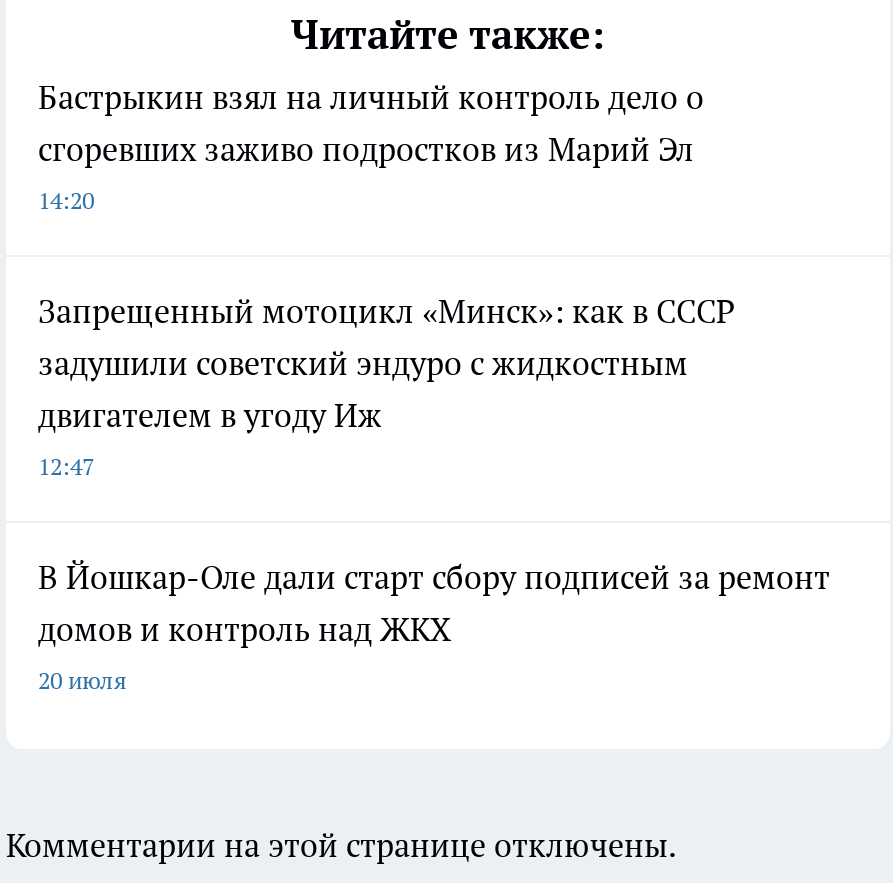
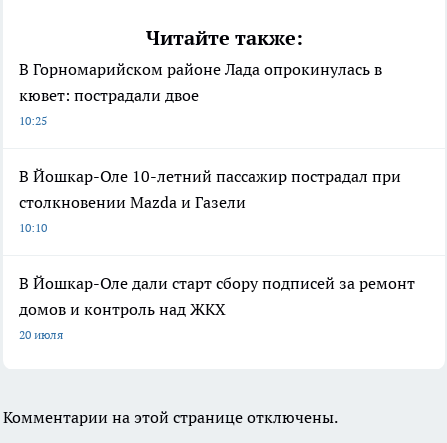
[38,76,704,214] Бастрыкин взял на личный контроль дело о | сгоревших заживо подростков из Марий Эл | 14:20 -> [19,59,382,128] В Горномарийском районе Лада опрокинулась в | кювет: пострадали двое | 10:25
[38,290,736,480] Запрещенный мотоцикл «Минск»: как в СССР | задушили советский эндуро с жидкостным | двигателем в угоду Иж | 12:47 -> [19,166,401,235] В Йошкар-Оле 10-летний пассажир пострадал при | столкновении Mazda и Газели | 10:10

